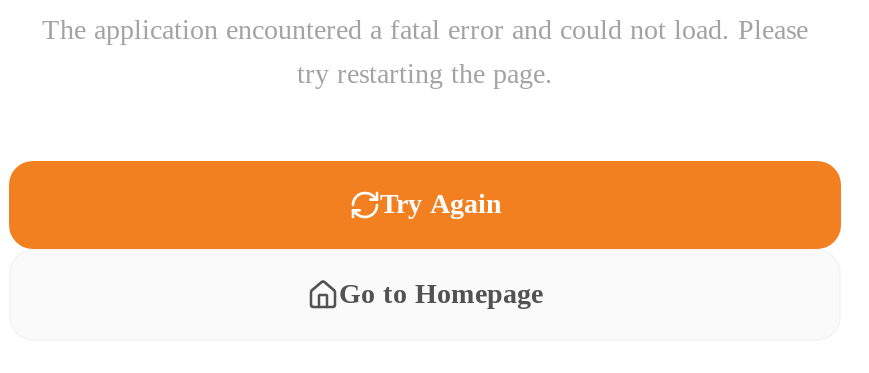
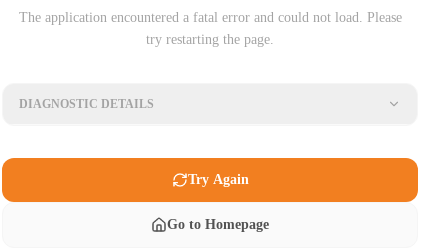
none -> [19,97,154,111] DIAGNOSTIC DETAILS

